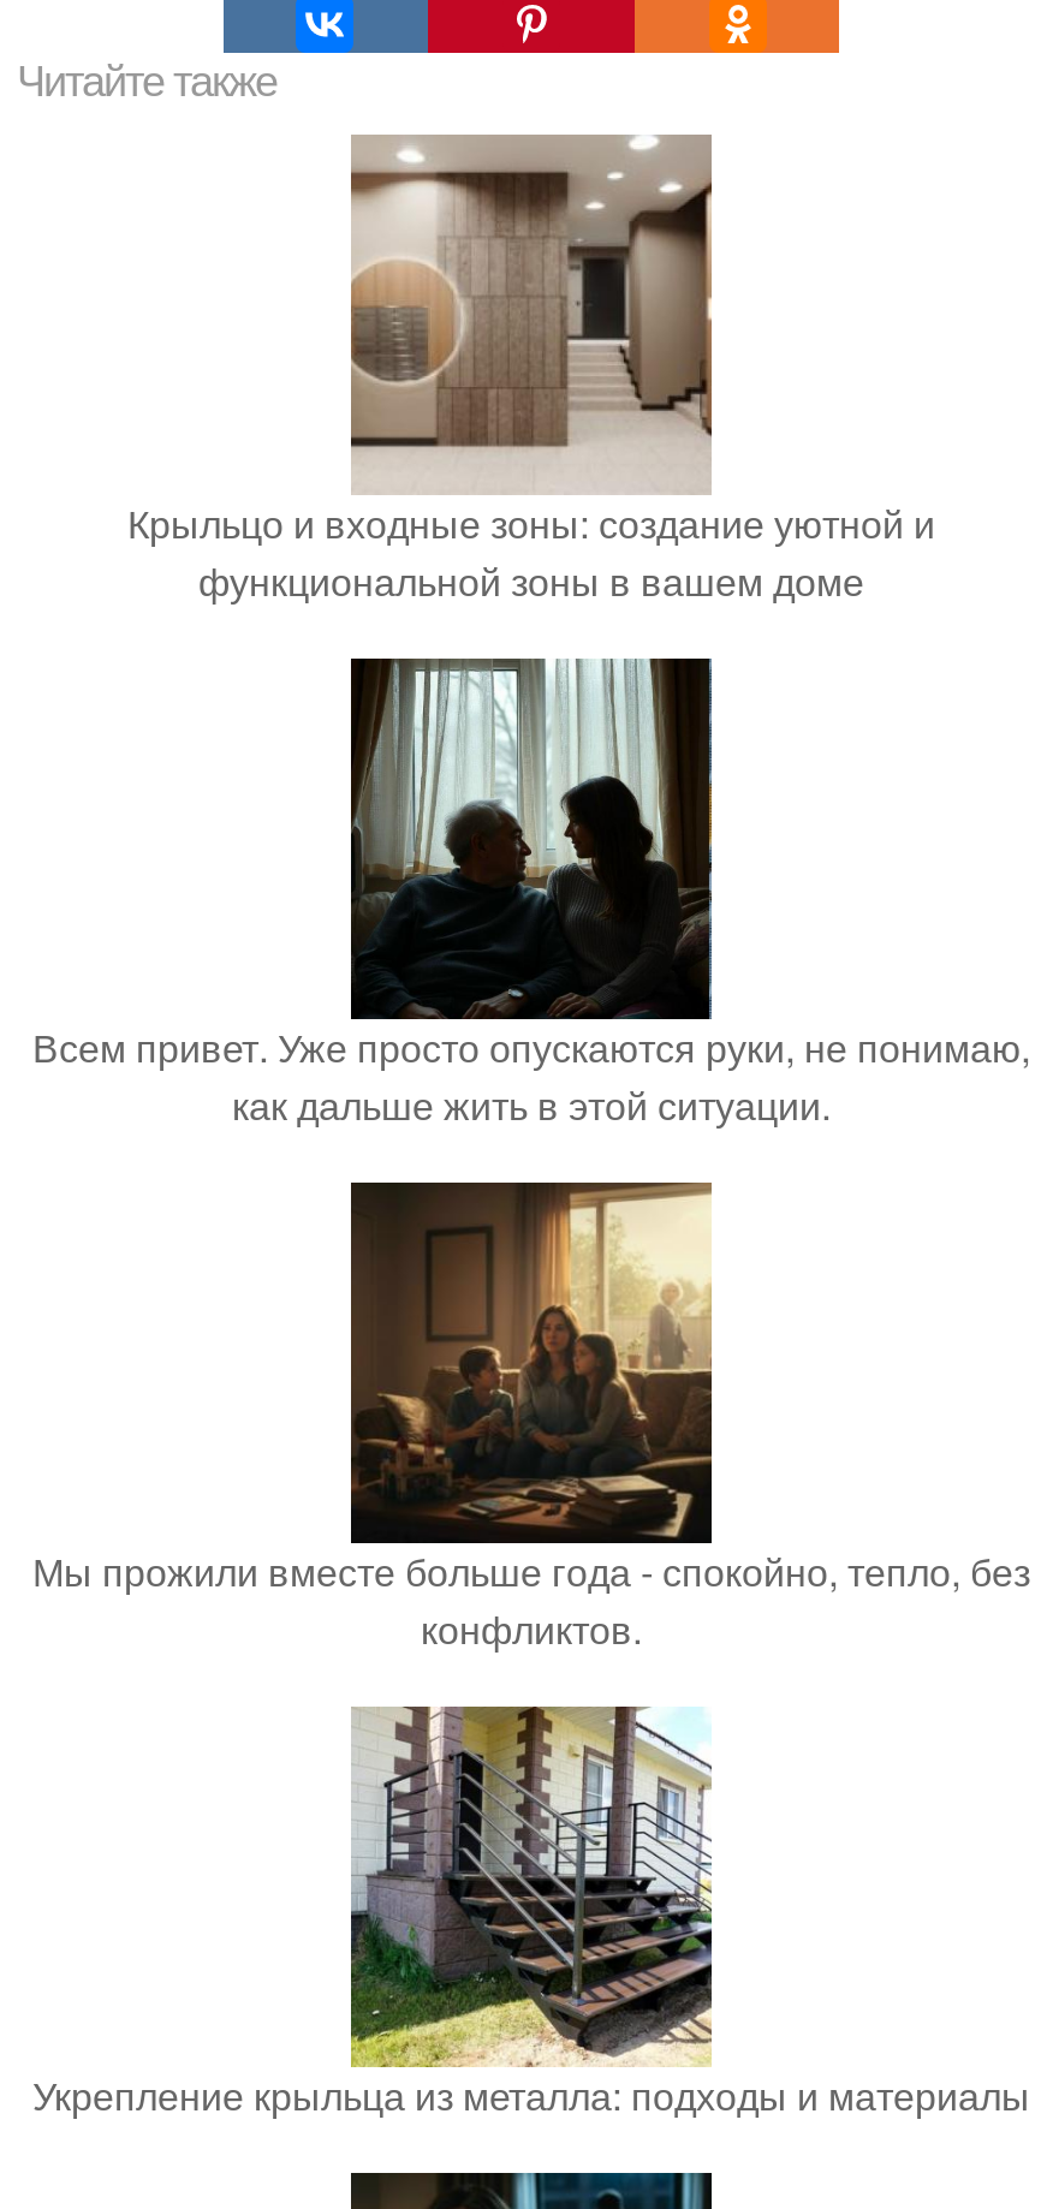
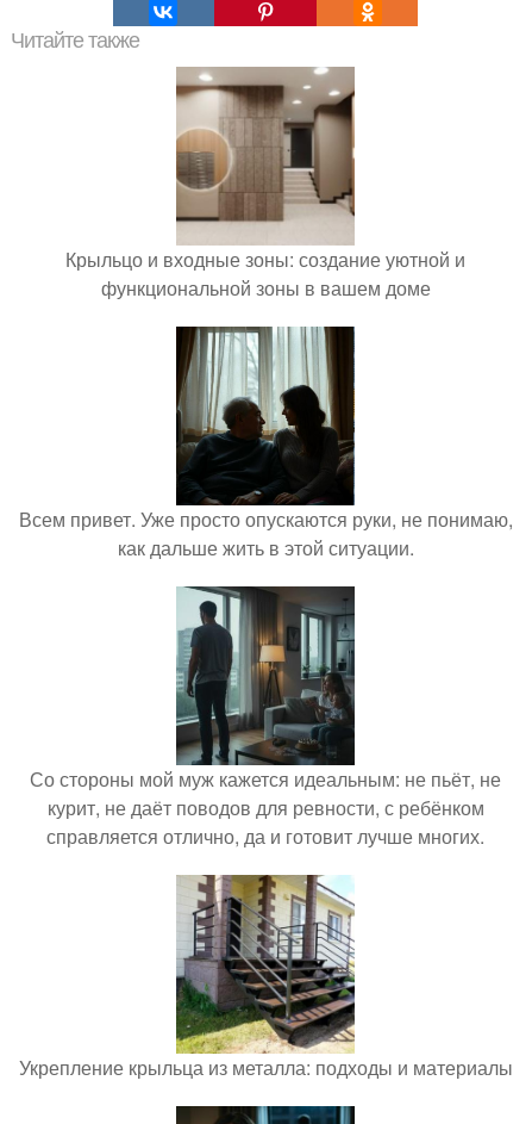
[32,1180,1030,1656] [image] | Мы прожили вместе больше года - спокойно, тепло, без | конфликтов. -> [30,585,501,850] [image] | Со стороны мой муж кажется идеальным: не пьёт, не | курит, не даёт поводов для ревности, с ребёнком | справляется отлично, да и готовит лучше многих.

